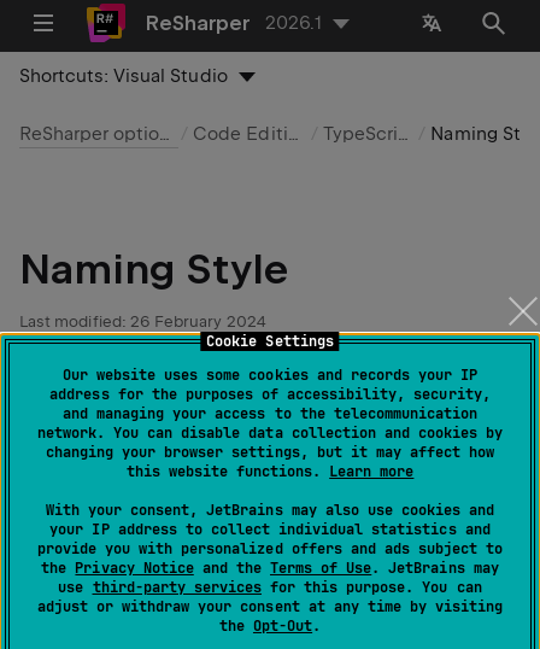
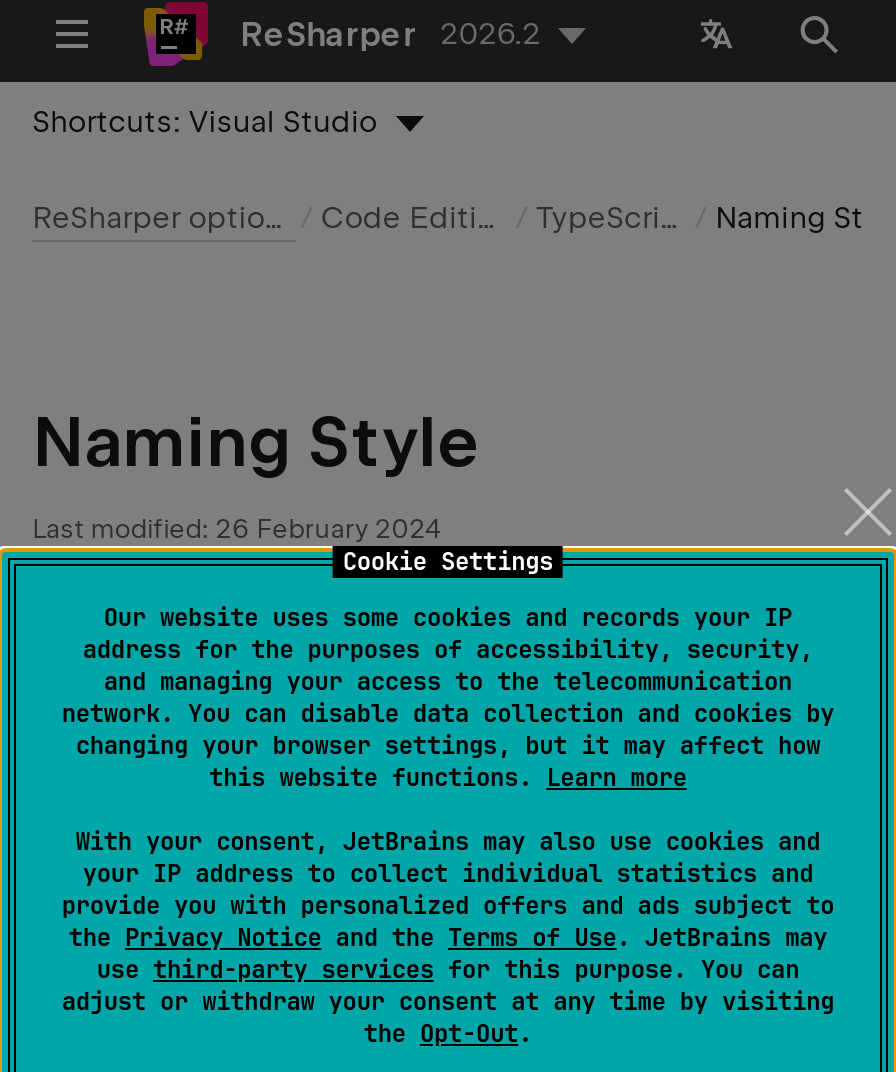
[145,11,322,35] ReSharper 2026.1 -> [240,14,541,54] ReSharper 2026.2

